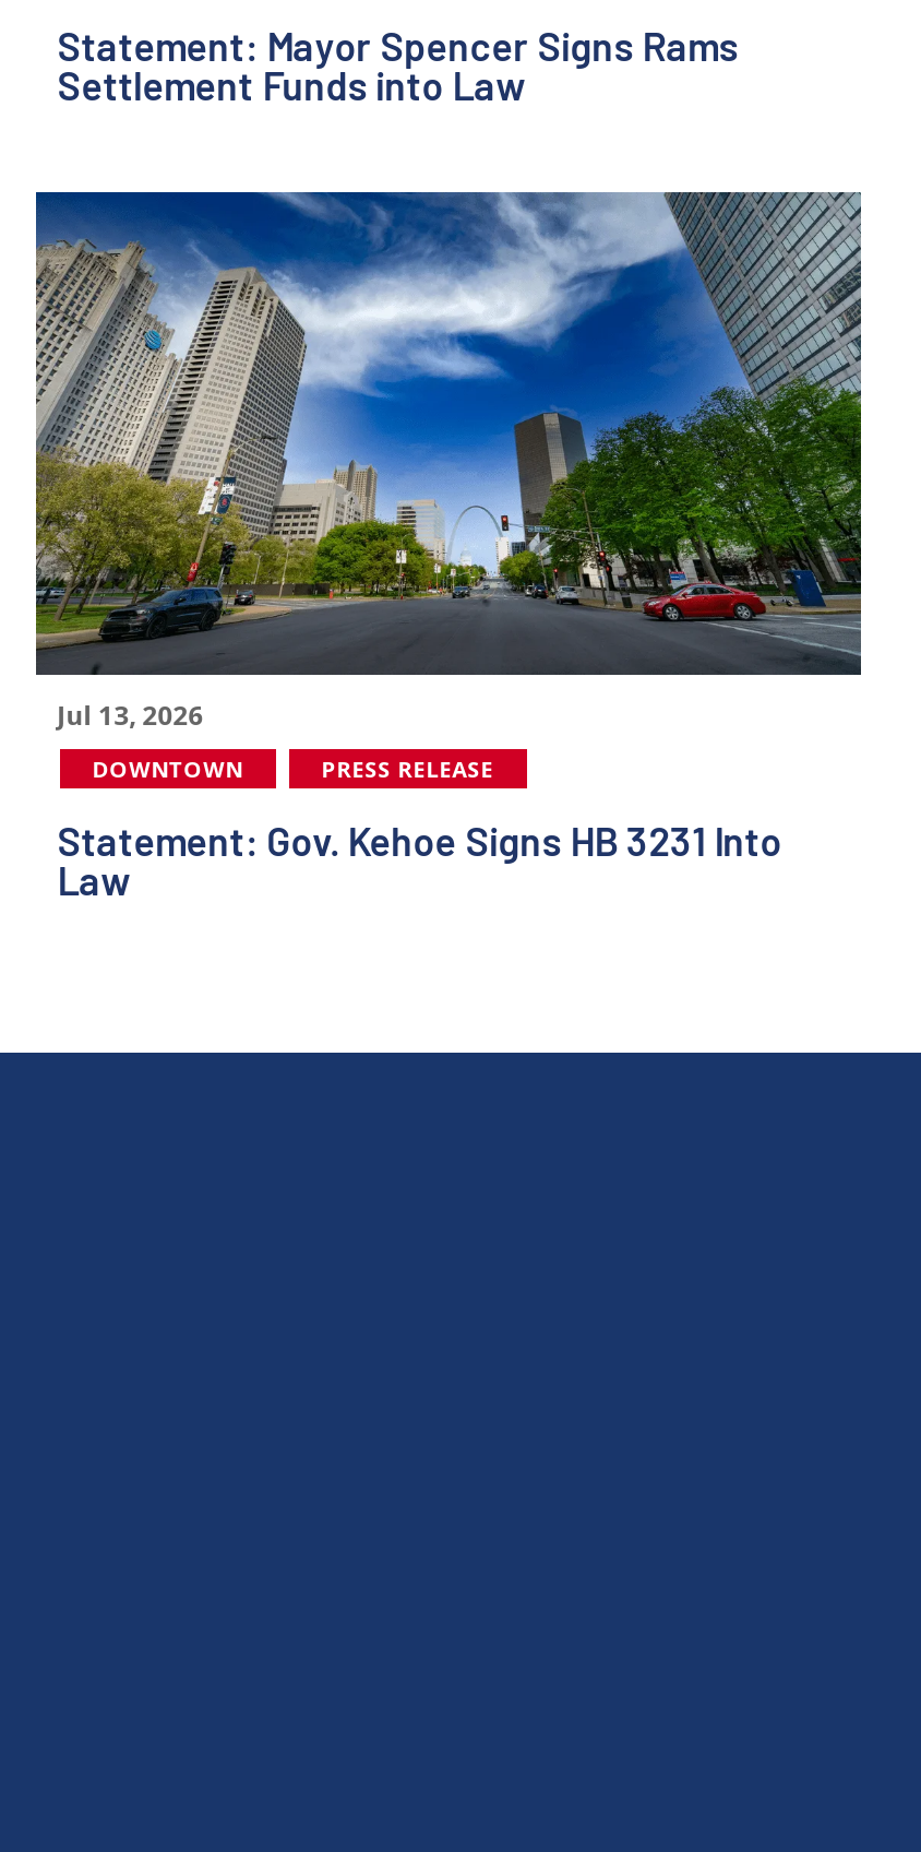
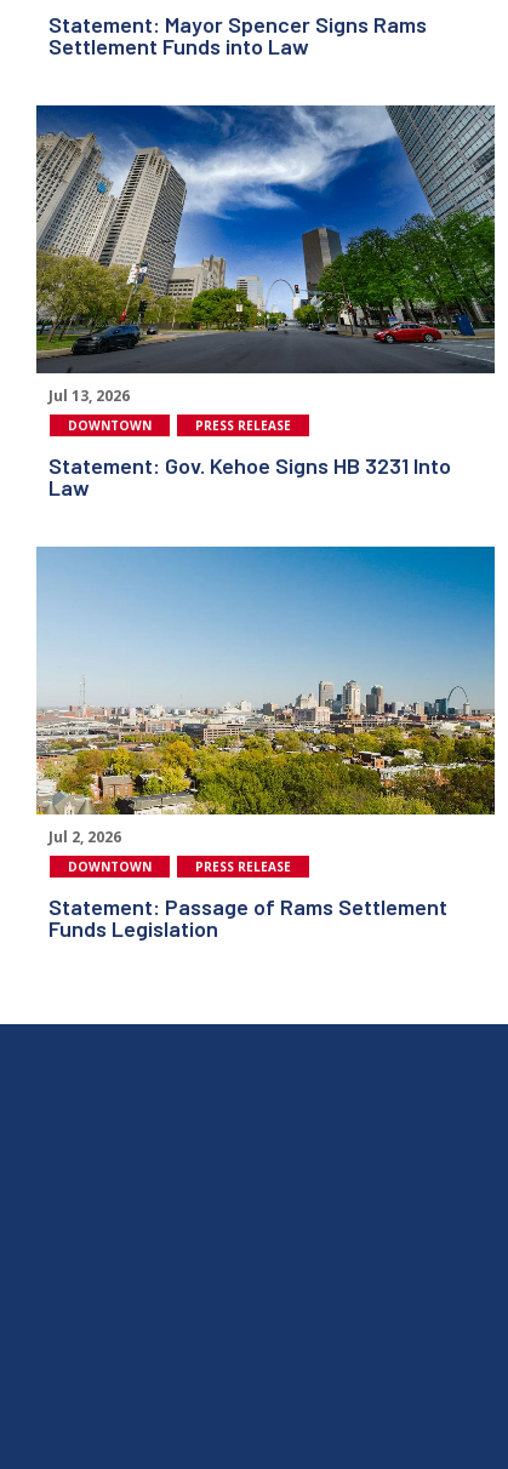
none -> [35,545,496,942] [image] | Jul 2, 2026 | DOWNTOWN | PRESS RELEASE | Statement: Passage of Rams Settlement | Funds Legislation

